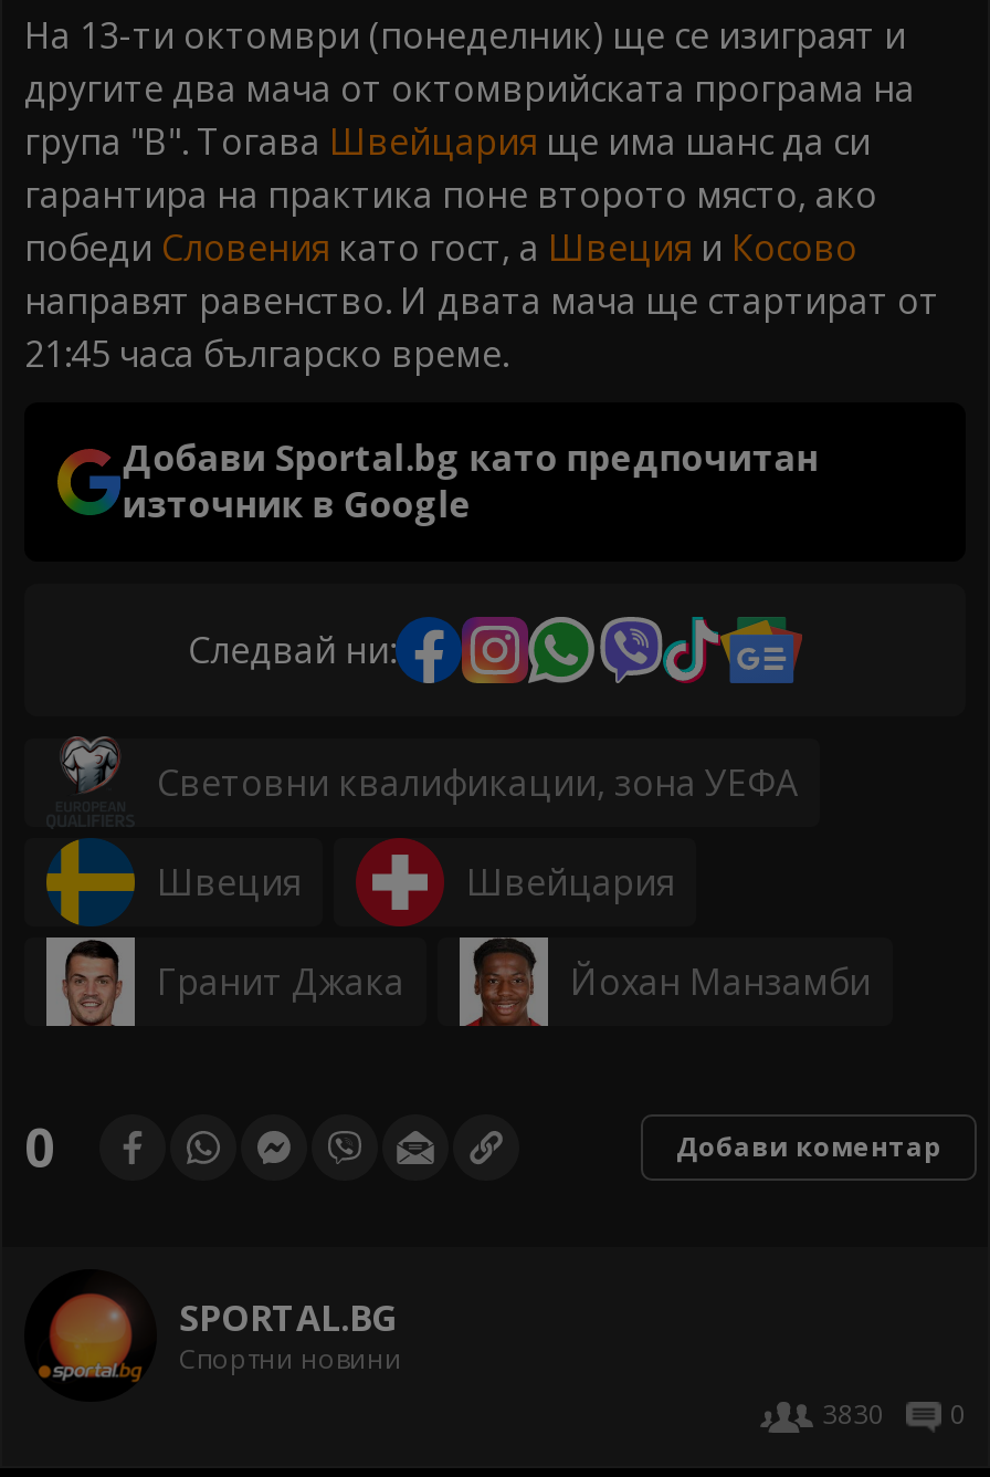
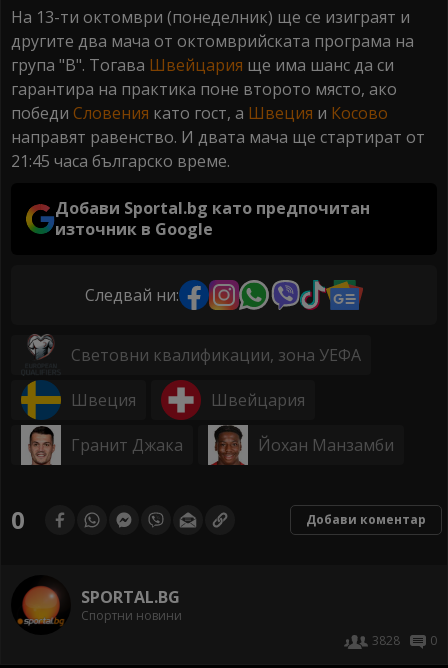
[822,1395,966,1433] 3830 0 -> [372,632,437,649] 3828 0

